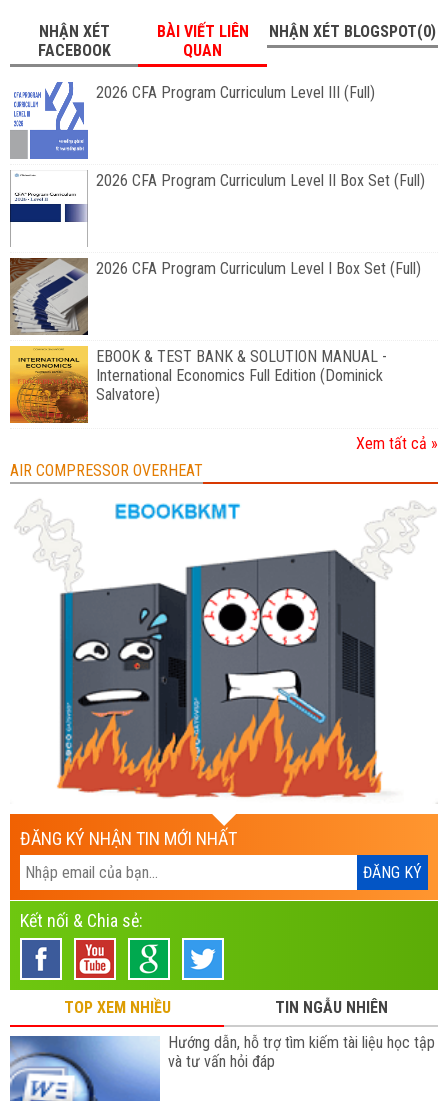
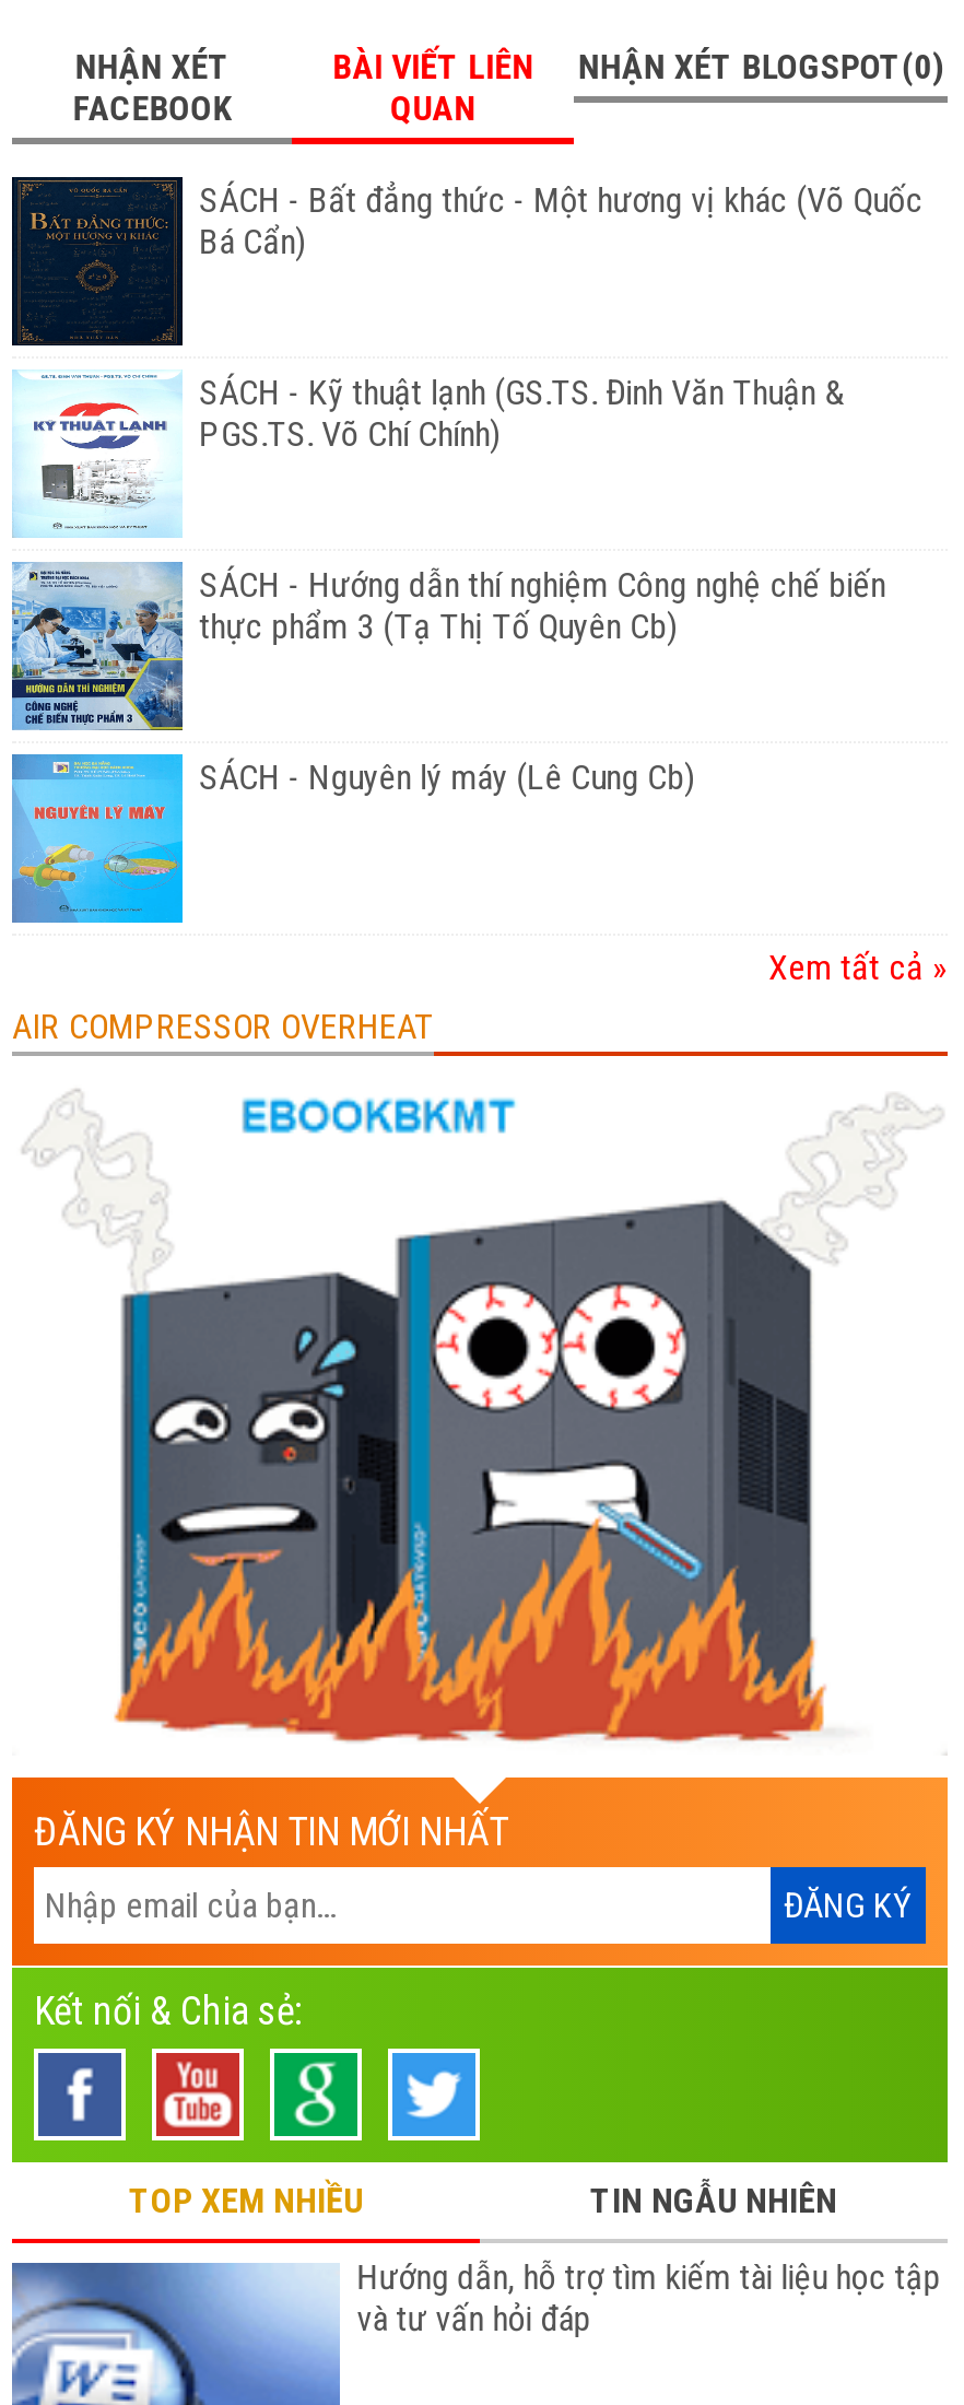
[10,81,375,160] [image] | 2026 CFA Program Curriculum Level III (Full) -> [10,175,923,348] [image] | SÁCH - Bất đẳng thức - Một hương vị khác (Võ Quốc | Bá Cẩn)
[9,171,425,246] [image] | 2026 CFA Program Curriculum Level II Box Set (Full) -> [12,371,844,538] [image] | SÁCH - Kỹ thuật lạnh (GS.TS. Đinh Văn Thuận & | PGS.TS. Võ Chí Chính)
[9,257,421,336] [image] | 2026 CFA Program Curriculum Level I Box Set (Full) -> [10,560,886,732] [image] | SÁCH - Hướng dẫn thí nghiệm Công nghệ chế biến | thực phẩm 3 (Tạ Thị Tố Quyên Cb)
[9,345,387,424] [image] | EBOOK & TEST BANK & SOLUTION MANUAL - | International Economics Full Edition (Dominick | Salvatore) -> [10,752,695,925] [image] | SÁCH - Nguyên lý máy (Lê Cung Cb)

